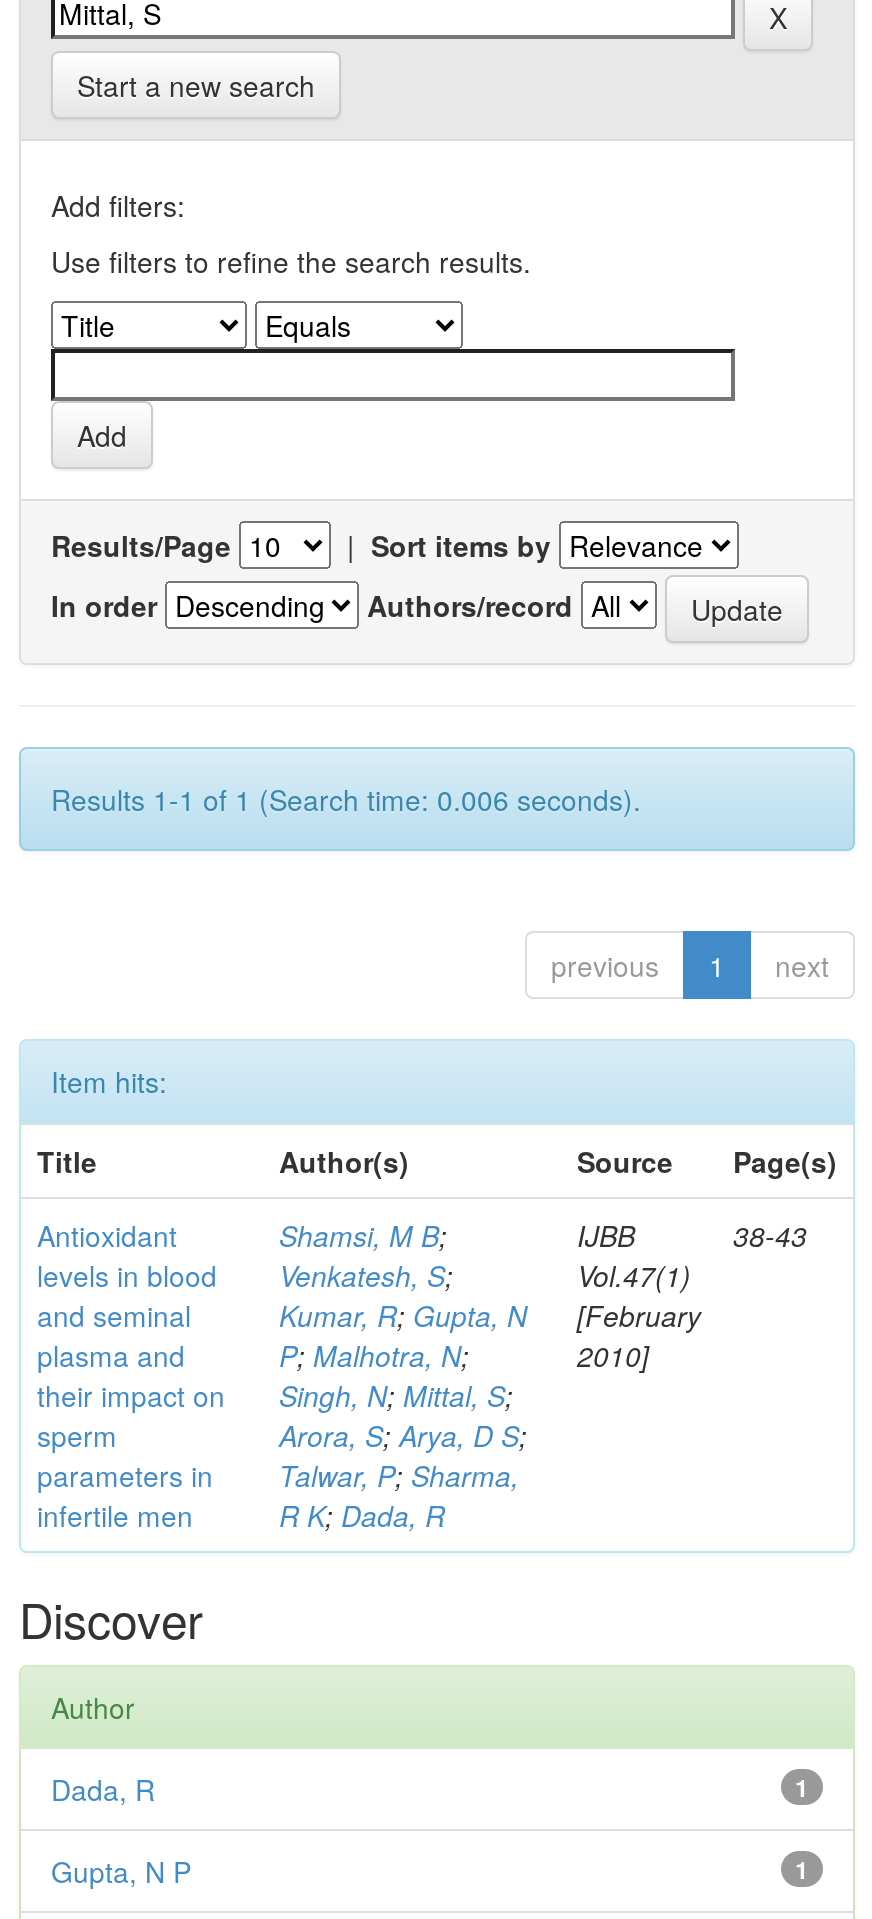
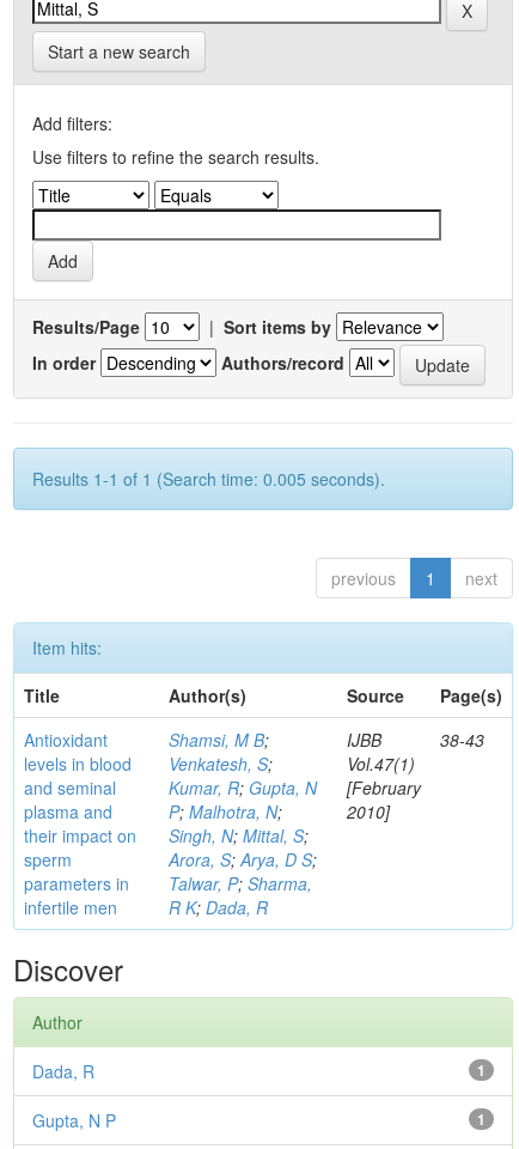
[51,779,641,819] Results 1-1 of 1 (Search time: 0.006 seconds). -> [32,467,385,491] Results 1-1 of 1 (Search time: 0.005 seconds).

